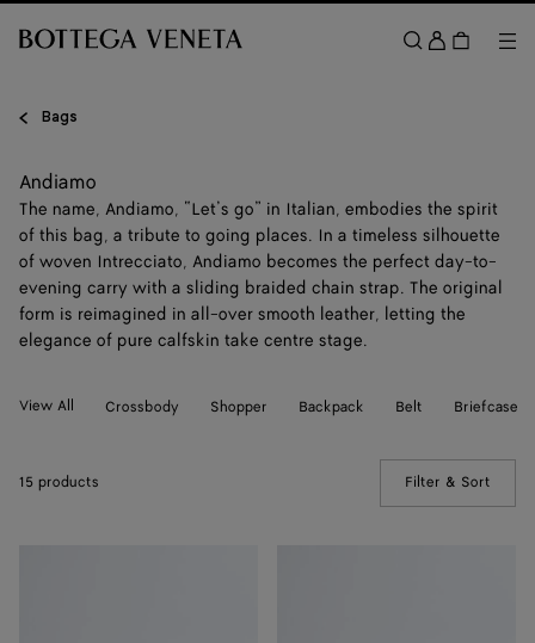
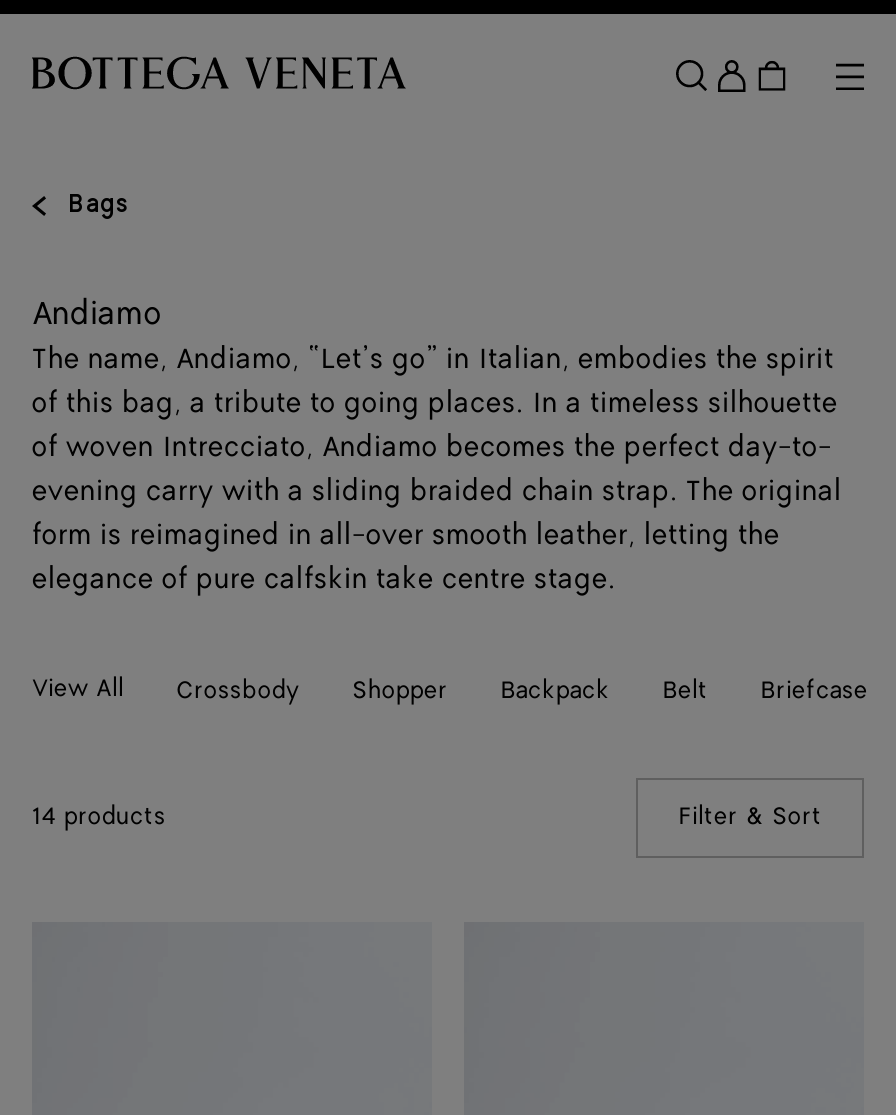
[19,472,99,493] 15 products -> [32,800,166,834] 14 products

